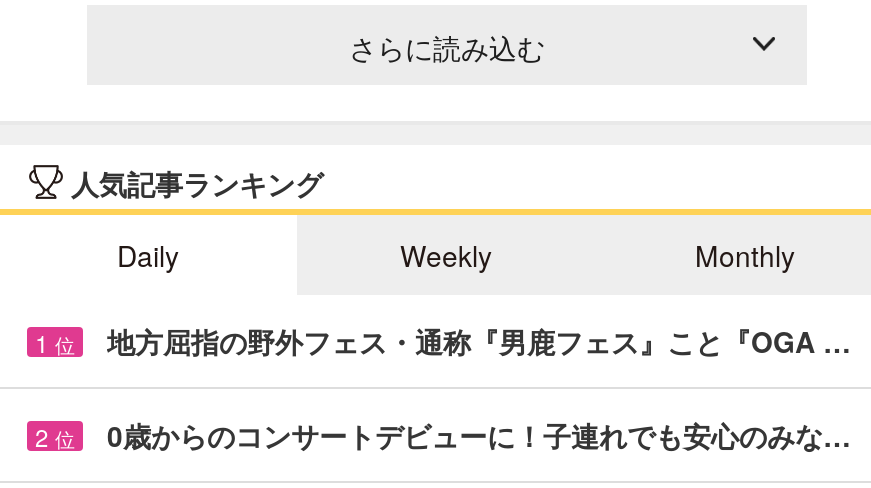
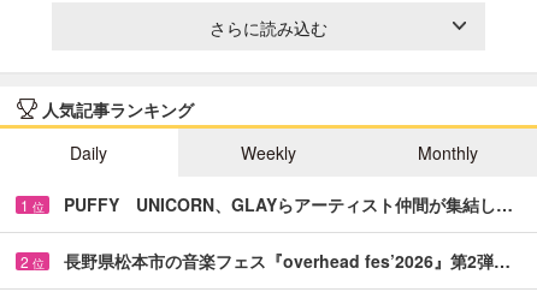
[107,321,851,361] 地方屈指の野外フェス・通称『男鹿フェス』こと『OGA … -> [64,192,513,216] PUFFY UNICORN、GLAYらアーティスト仲間が集結し…
[107,415,851,455] 0歳からのコンサートデビューに！子連れでも安心のみな… -> [64,249,511,273] 長野県松本市の音楽フェス『overhead fes’2026』第2弾…

